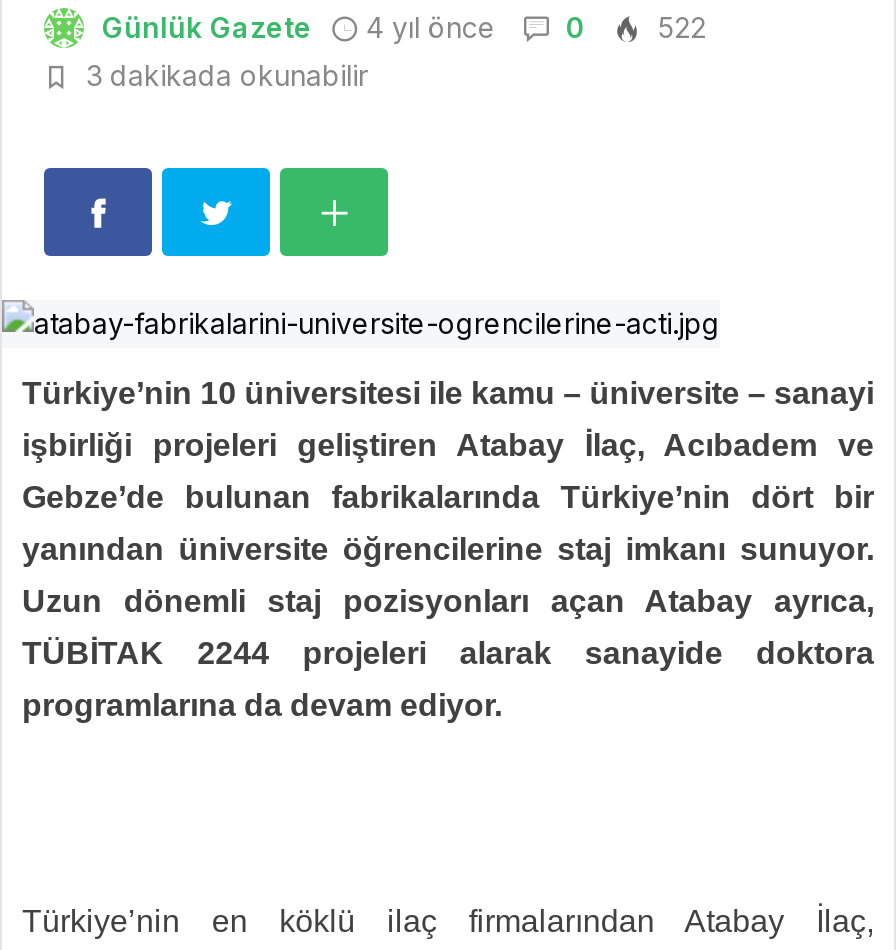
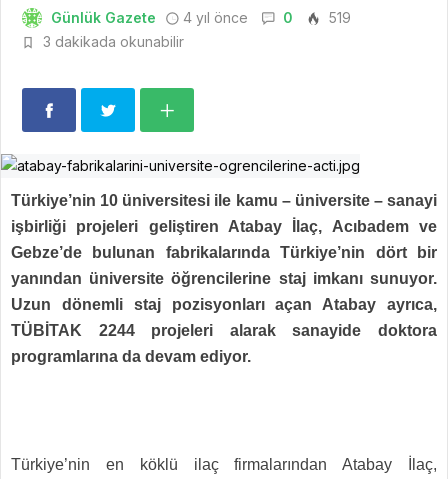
[566,9,706,43] 0 522 -> [283,9,351,26] 0 519

